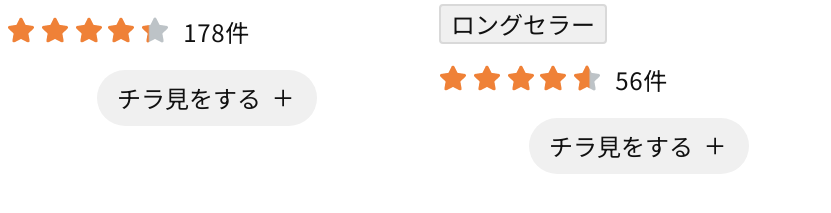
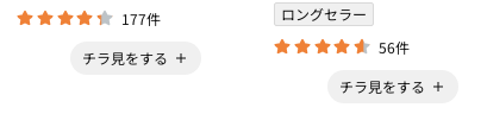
[183,14,249,48] 178件 -> [122,9,161,29] 177件

